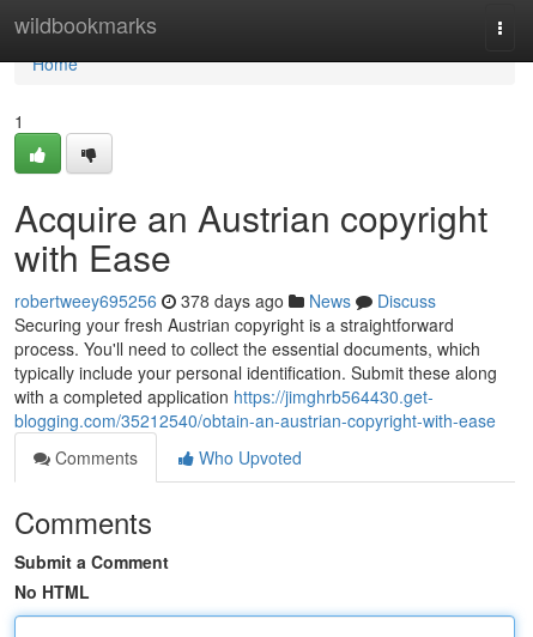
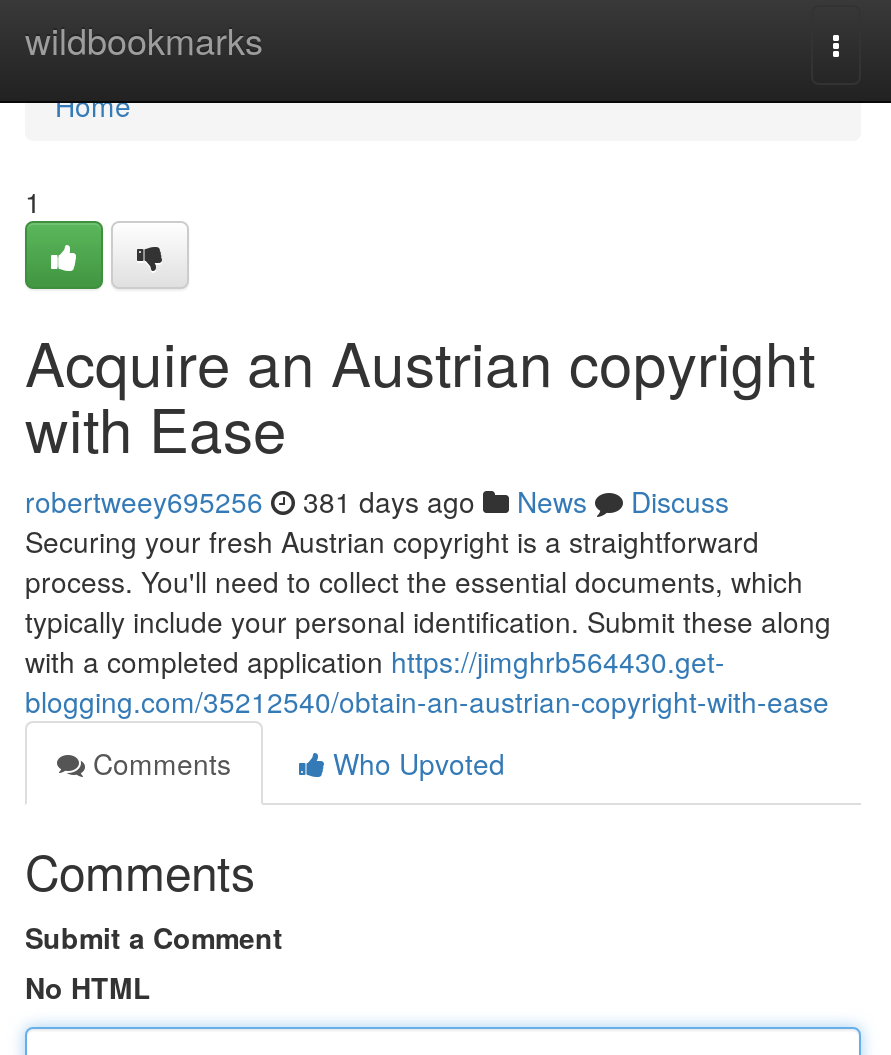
[14,289,436,313] robertweey695256 378 days ago News Discuss -> [25,481,729,521] robertweey695256 381 days ago News Discuss

